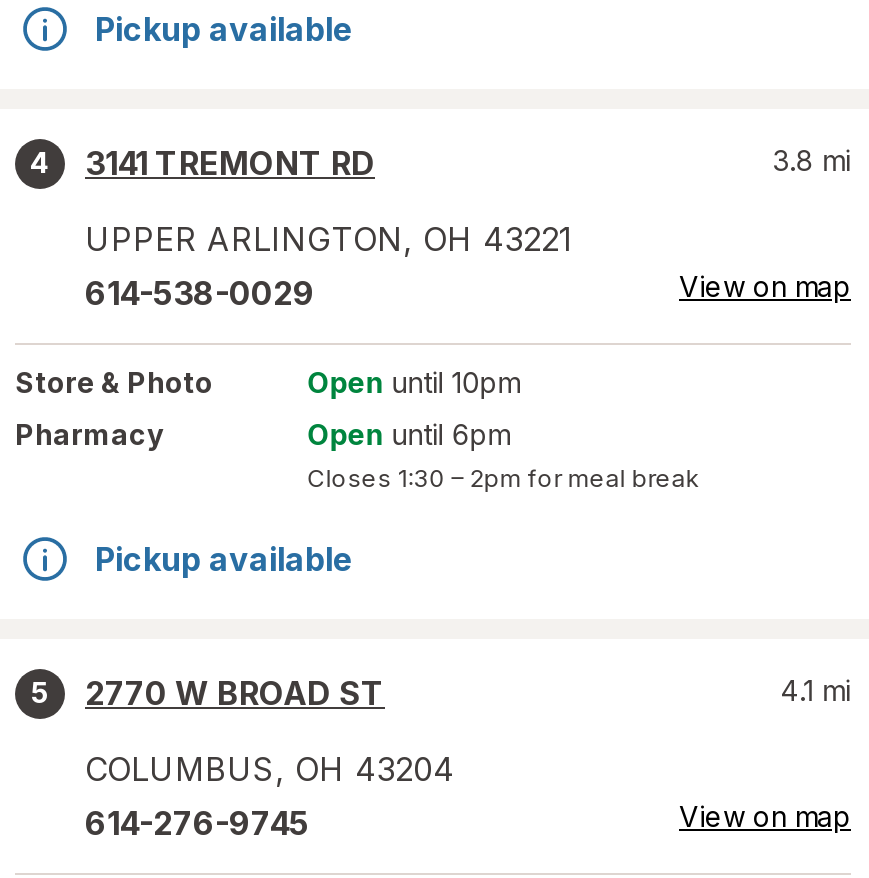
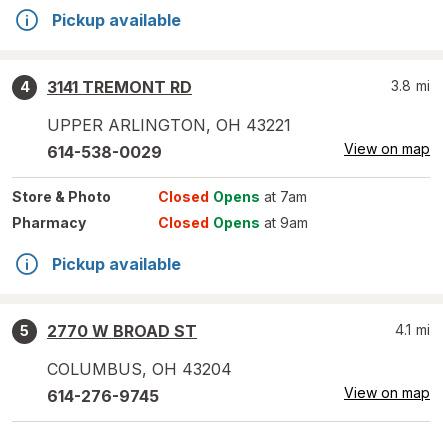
[308,365,520,399] Open until 10pm -> [158,188,307,205] Closed Opens at 7am
[308,417,700,493] Open until 6pm | Closes 1:30 – 2pm for meal break -> [158,214,308,231] Closed Opens at 9am

